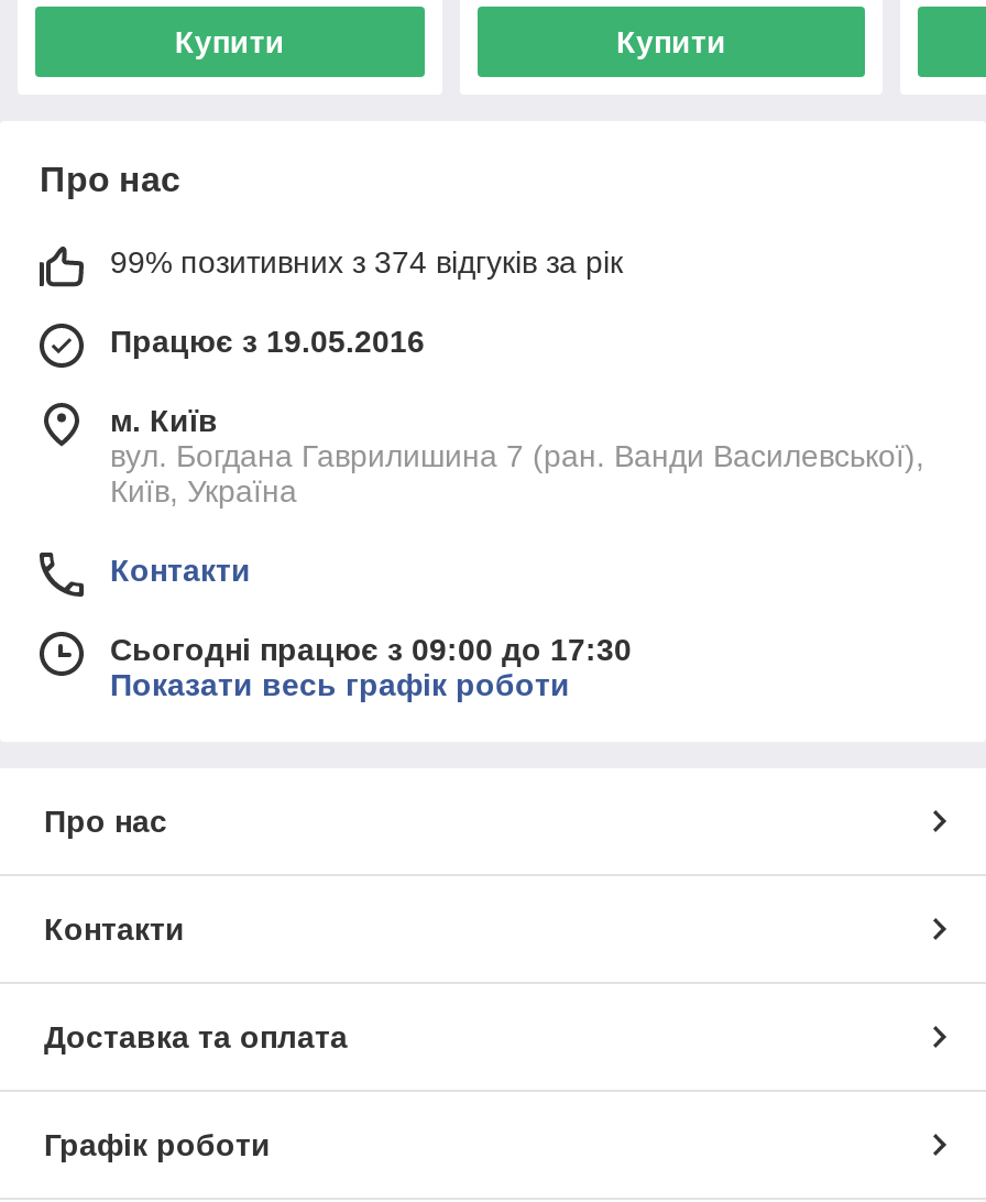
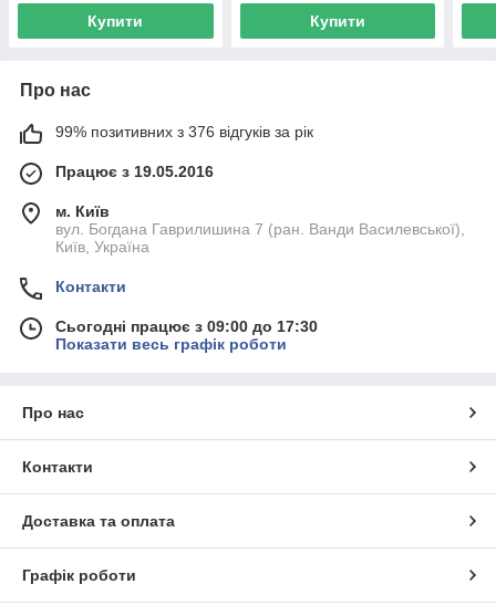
[110,245,623,280] 99% позитивних з 374 відгуків за рік -> [55,123,313,141] 99% позитивних з 376 відгуків за рік

